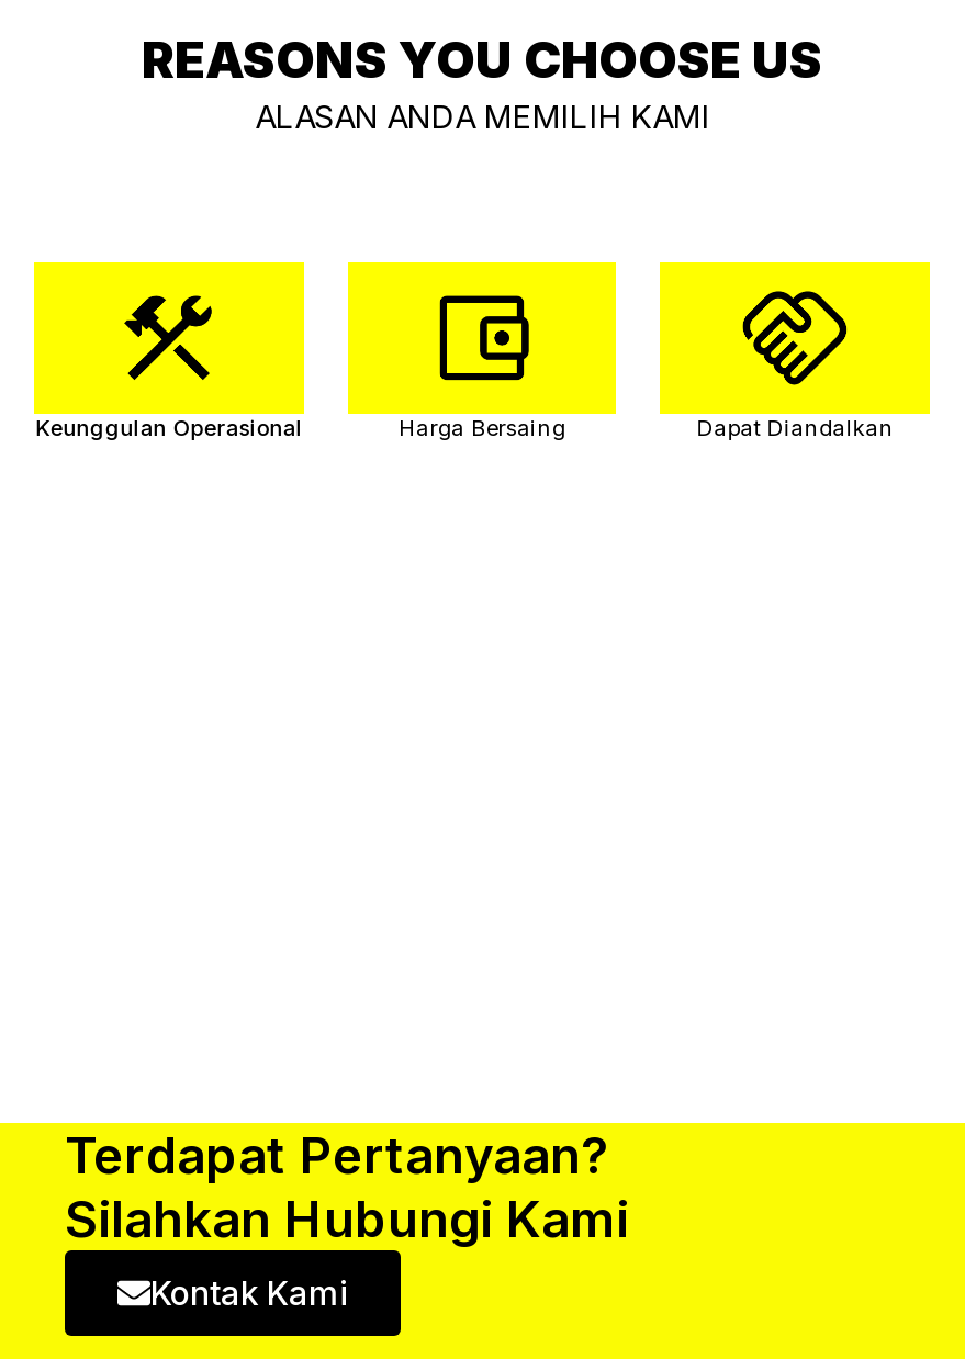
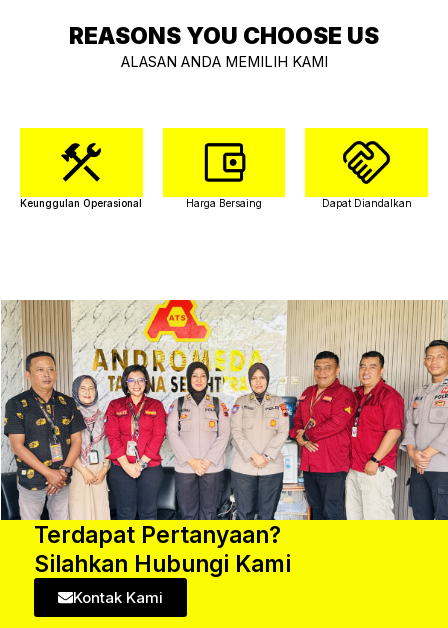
none -> [3,299,445,521] [image]

